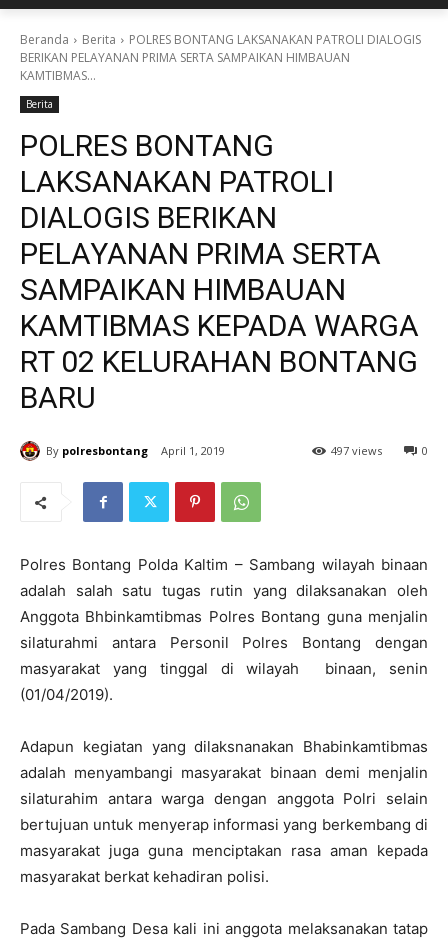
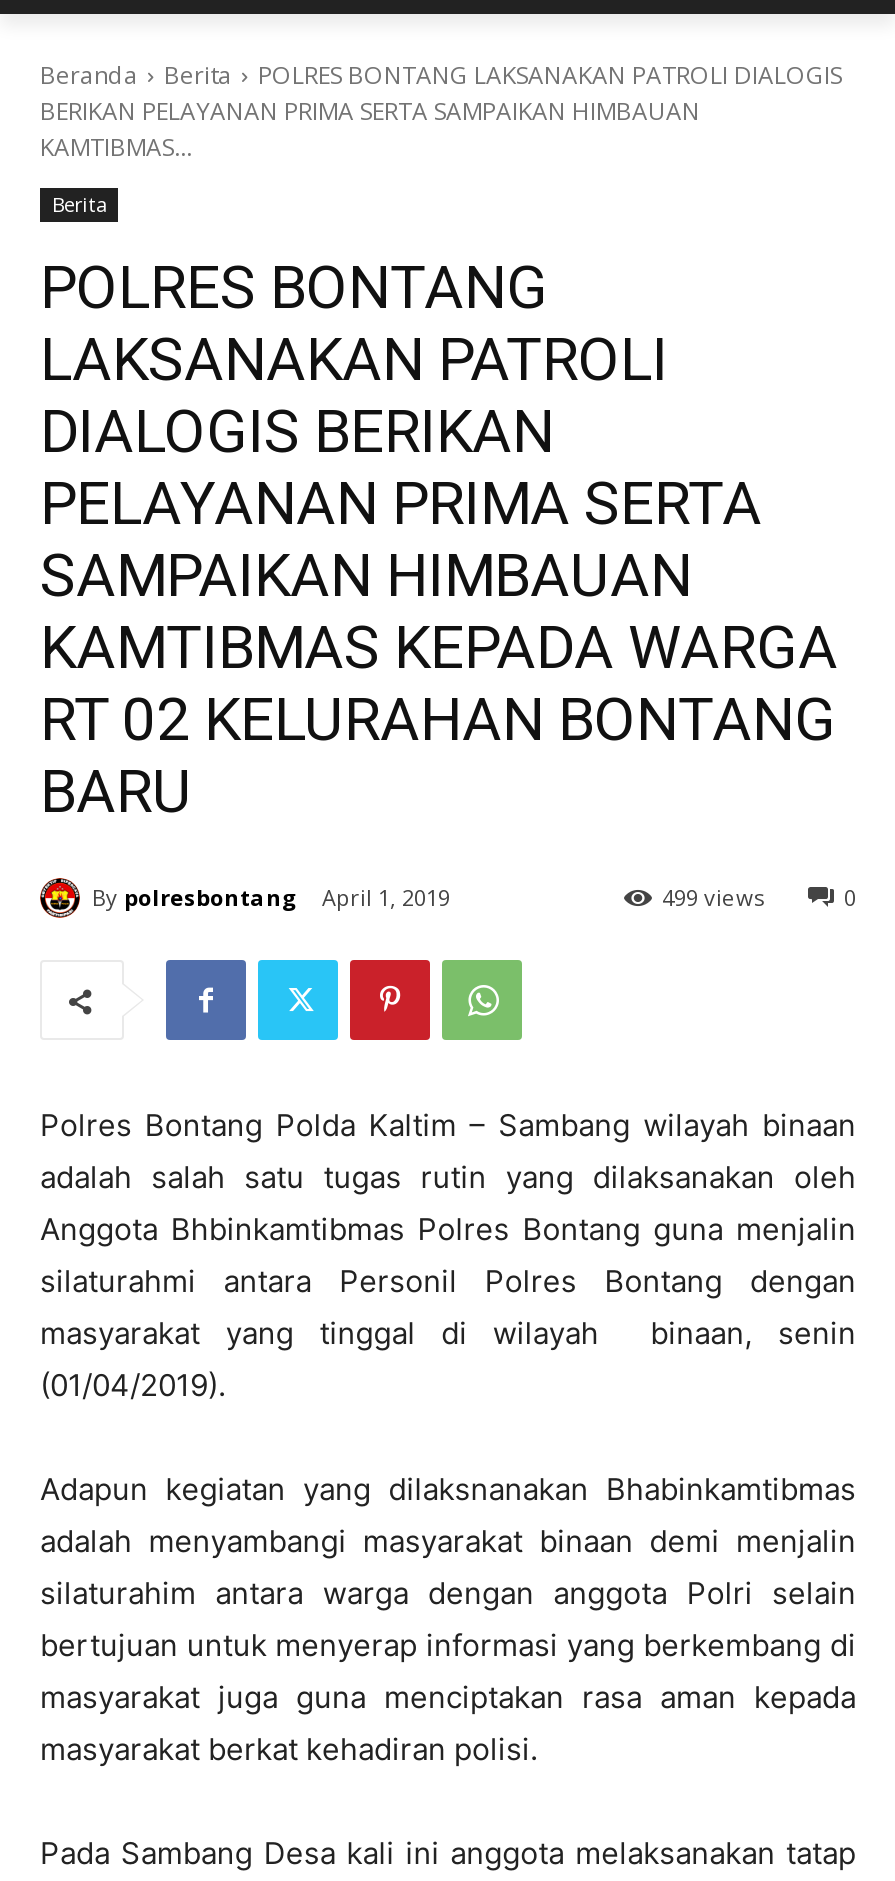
[331,443,382,458] 497 views -> [662,882,764,912] 499 views

